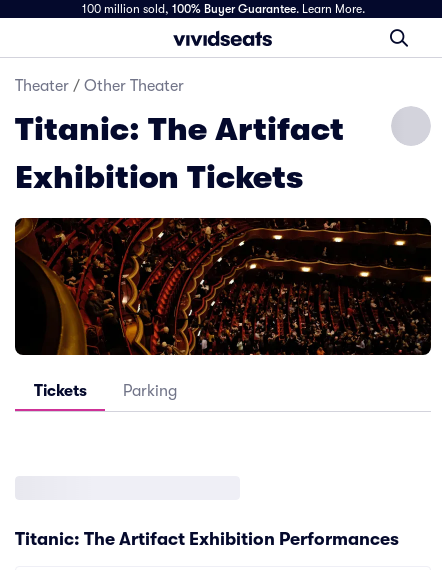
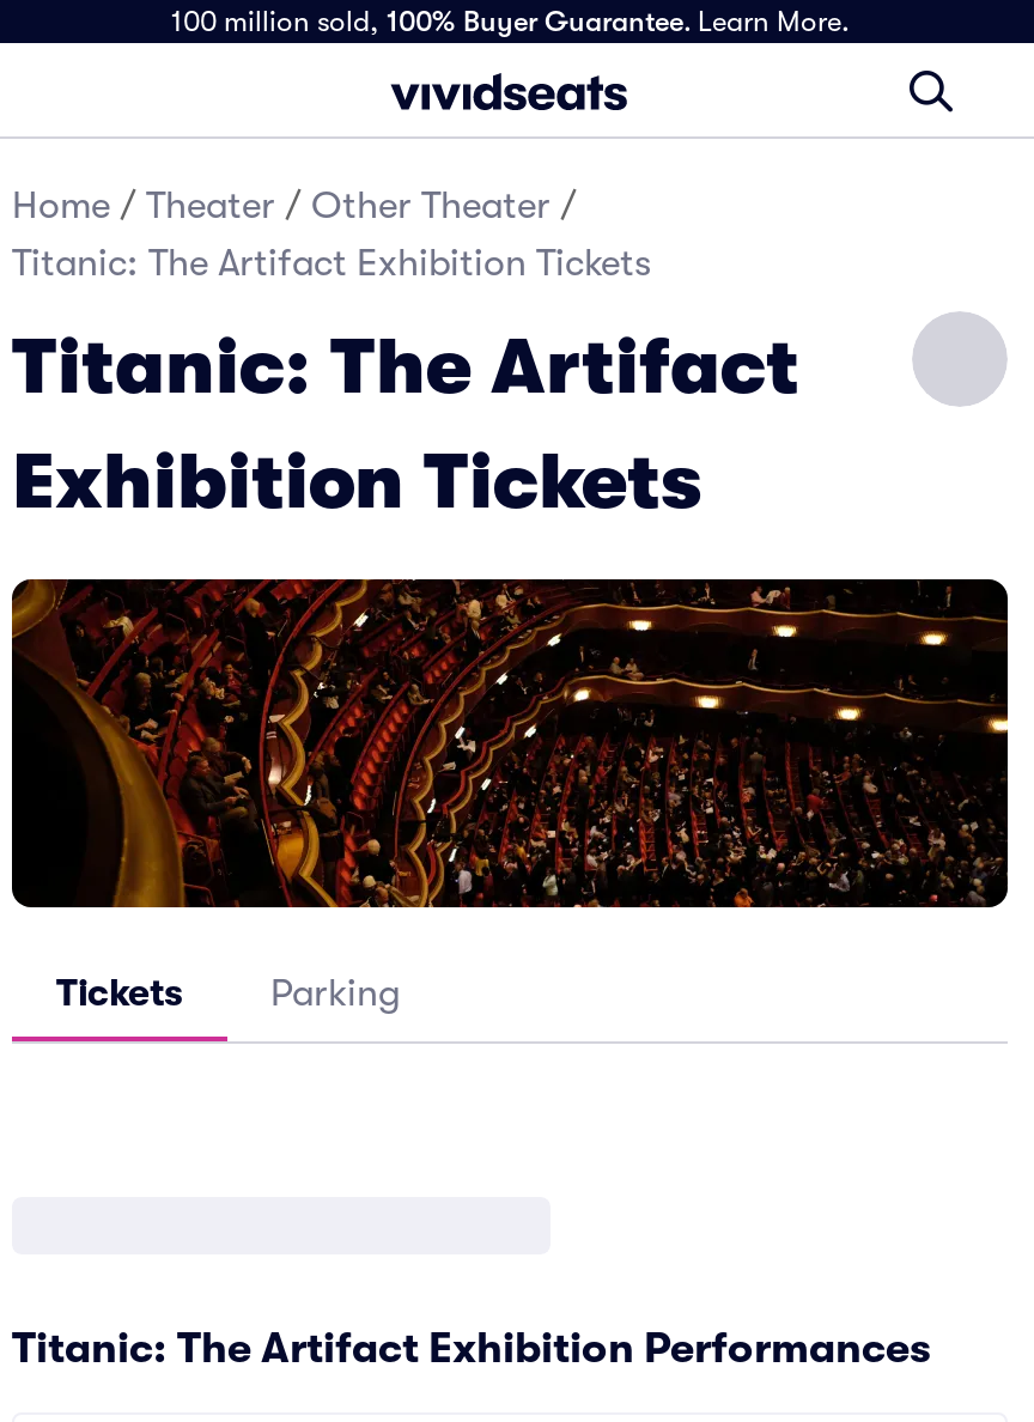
[15,77,184,95] Theater / Other Theater -> [12,184,651,285] Home / Theater / Other Theater / | Titanic: The Artifact Exhibition Tickets

